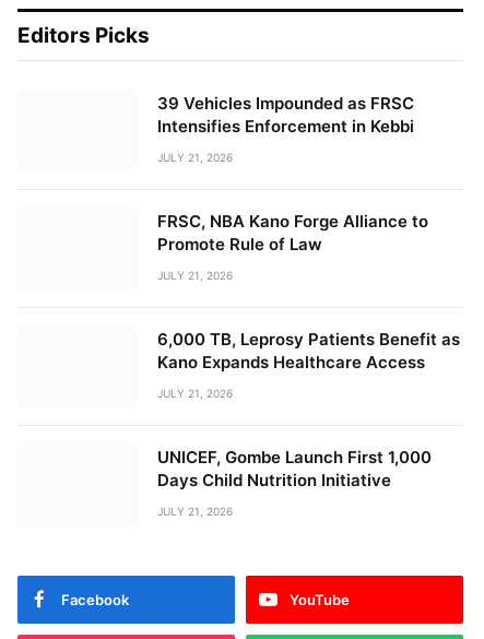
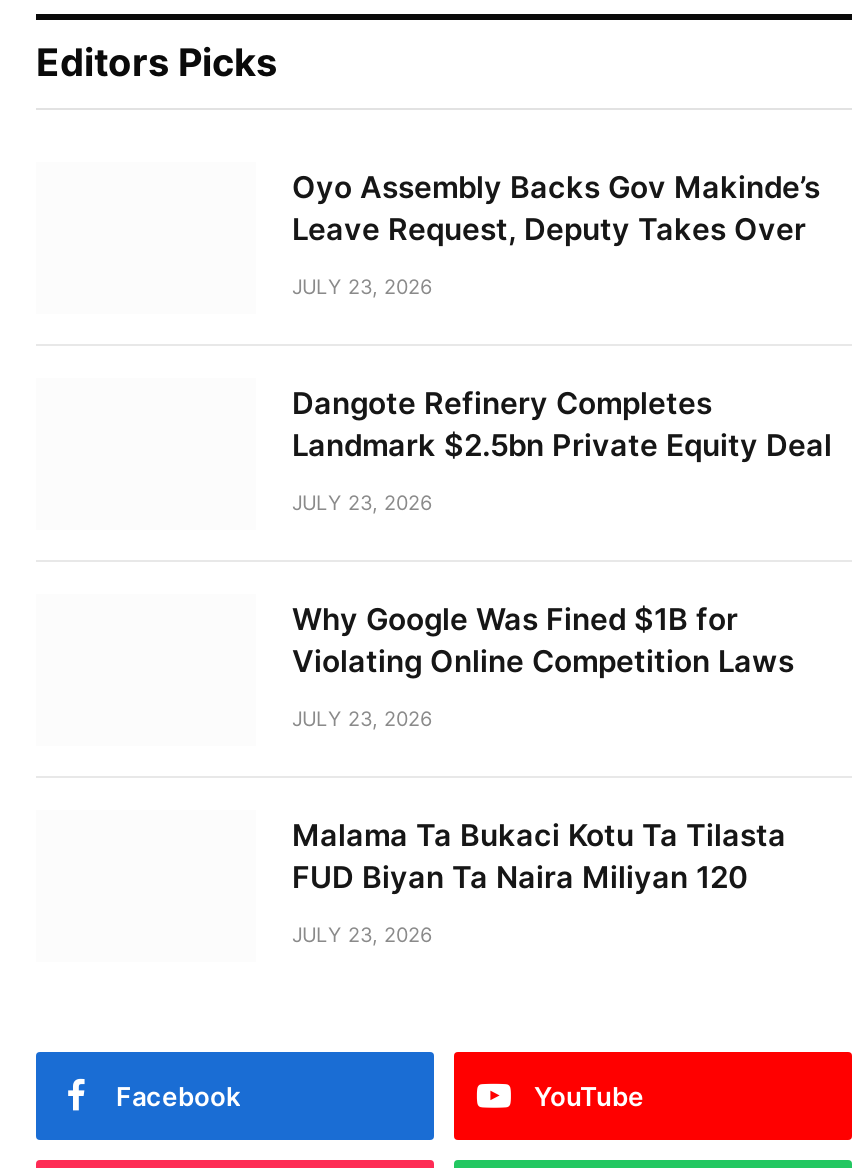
[157,93,414,136] 39 Vehicles Impounded as FRSC | Intensifies Enforcement in Kebbi -> [292,168,820,248] Oyo Assembly Backs Gov Makinde’s | Leave Request, Deputy Takes Over
[157,151,233,164] JULY 21, 2026 -> [292,274,432,298] JULY 23, 2026
[157,211,428,254] FRSC, NBA Kano Forge Alliance to | Promote Rule of Law -> [292,384,832,464] Dangote Refinery Completes | Landmark $2.5bn Private Equity Deal
[157,268,233,282] JULY 21, 2026 -> [292,490,432,514] JULY 23, 2026
[157,329,460,372] 6,000 TB, Leprosy Patients Benefit as | Kano Expands Healthcare Access -> [292,600,794,680] Why Google Was Fined $1B for | Violating Online Competition Laws
[157,386,233,400] JULY 21, 2026 -> [292,706,432,730] JULY 23, 2026
[157,447,432,490] UNICEF, Gombe Launch First 1,000 | Days Child Nutrition Initiative -> [292,816,786,896] Malama Ta Bukaci Kotu Ta Tilasta | FUD Biyan Ta Naira Miliyan 120
[157,504,233,518] JULY 21, 2026 -> [292,922,432,946] JULY 23, 2026

